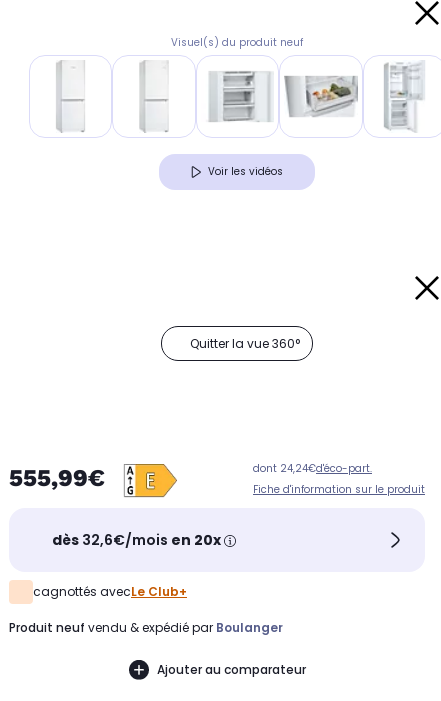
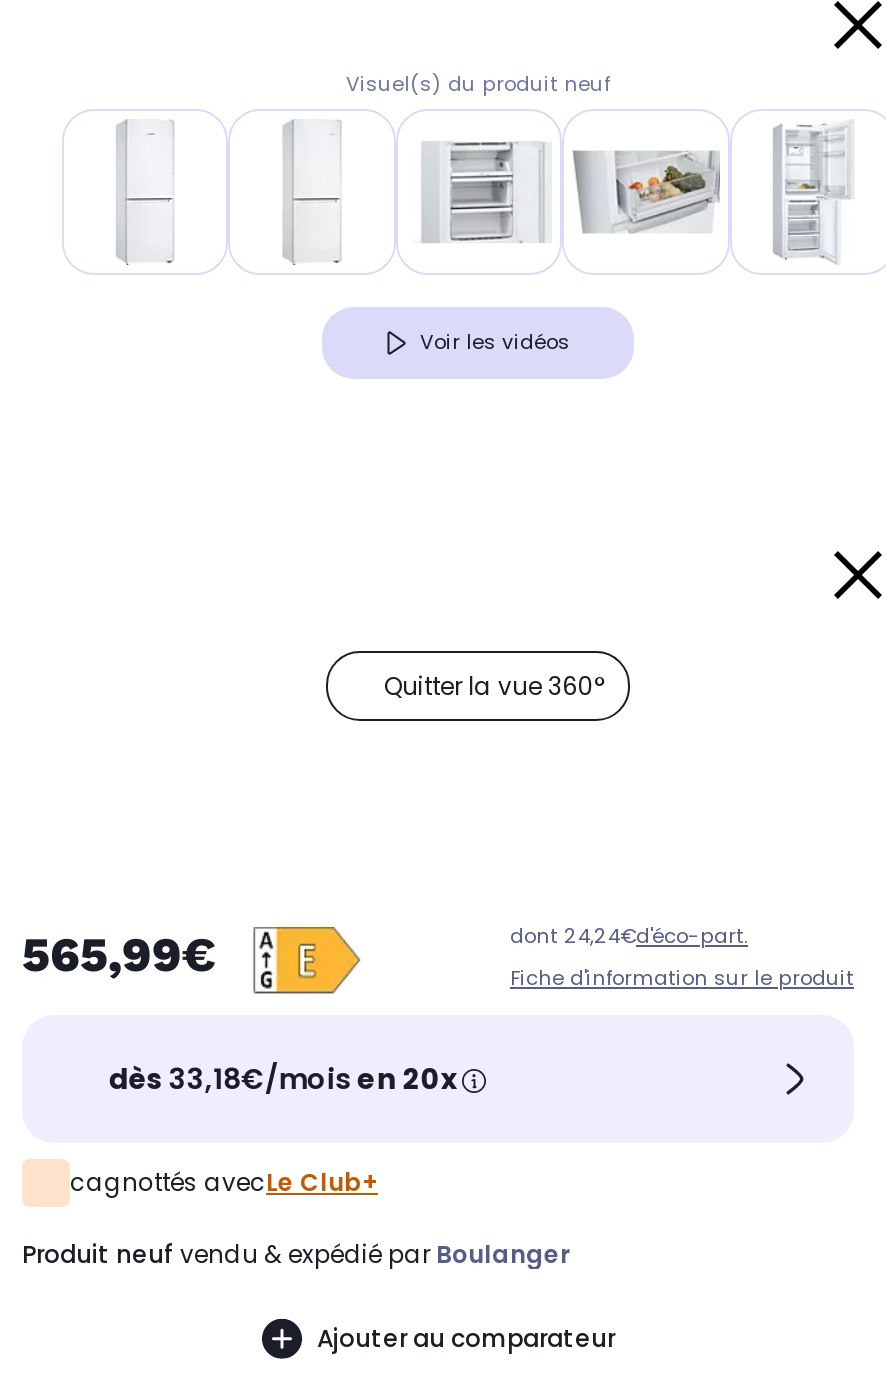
[9,464,105,492] 555,99€ -> [22,928,216,984] 565,99€
[52,530,224,550] dès 32,6€/mois en 20x -> [109,1059,463,1099] dès 33,18€/mois en 20x

